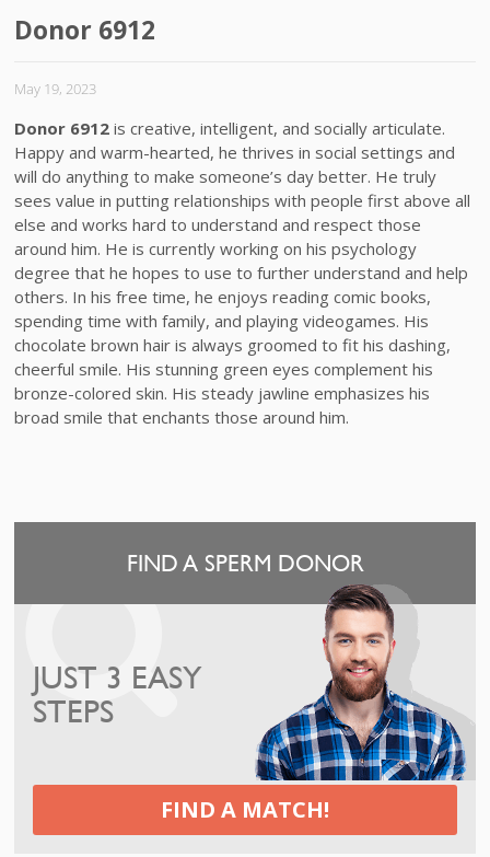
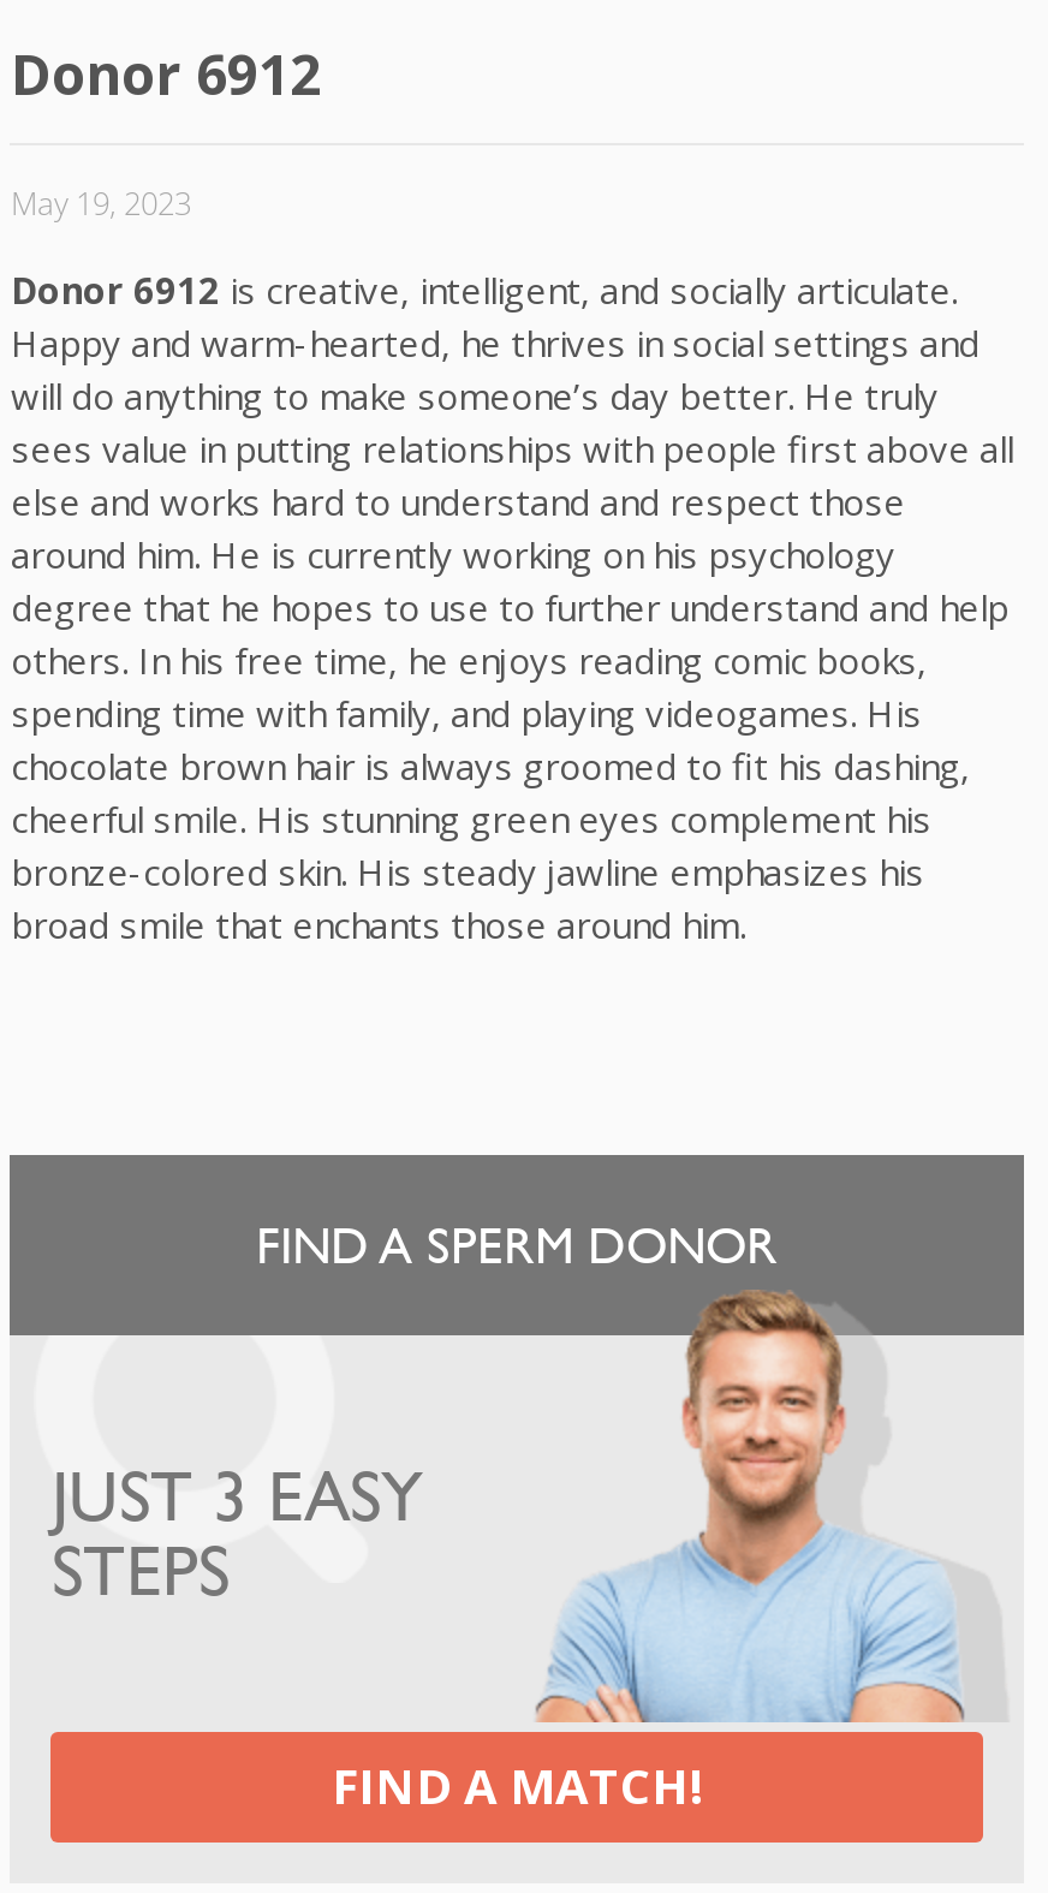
[255,584,466,781] [image] -> [534,1290,1017,1725] [image]

